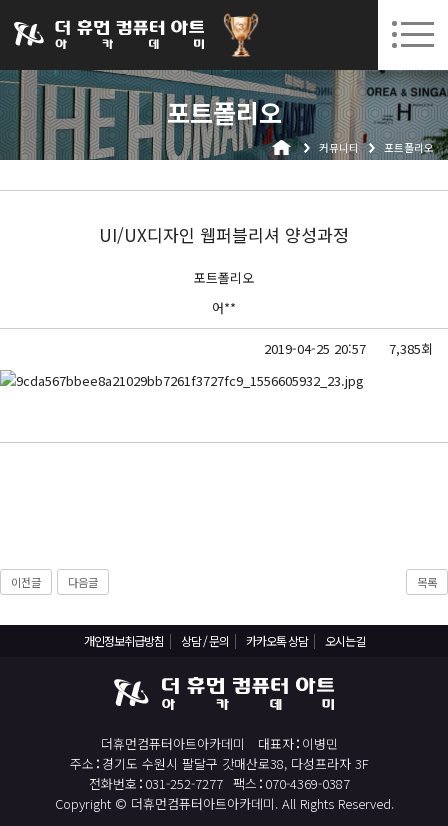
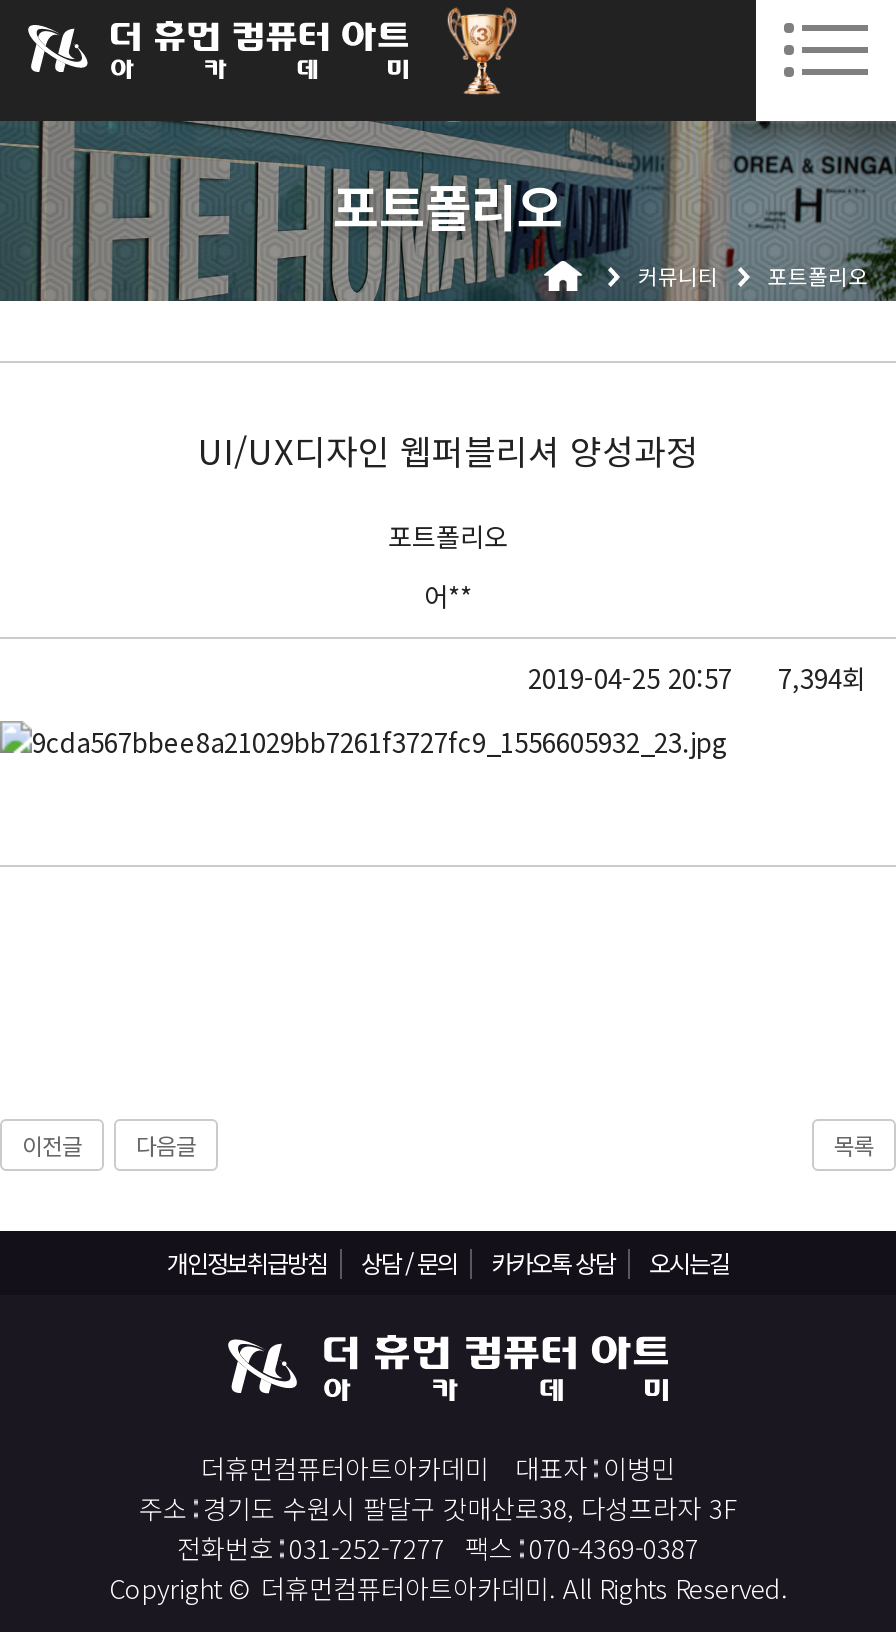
[264,339,433,358] 2019-04-25 20:57 7,385회 -> [528,659,866,697] 2019-04-25 20:57 7,394회

